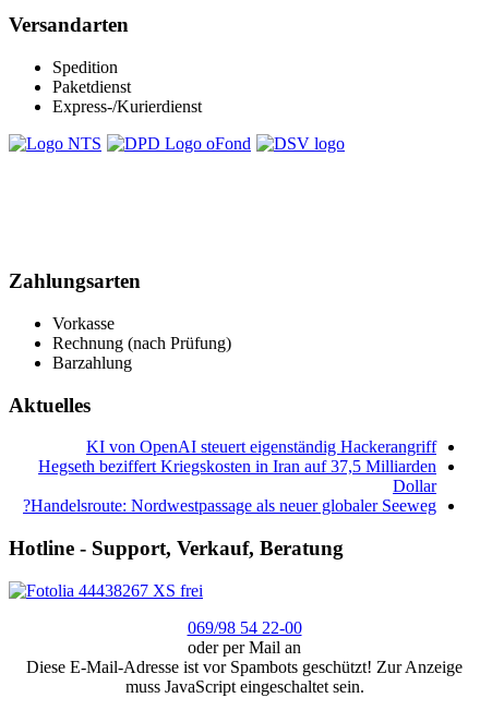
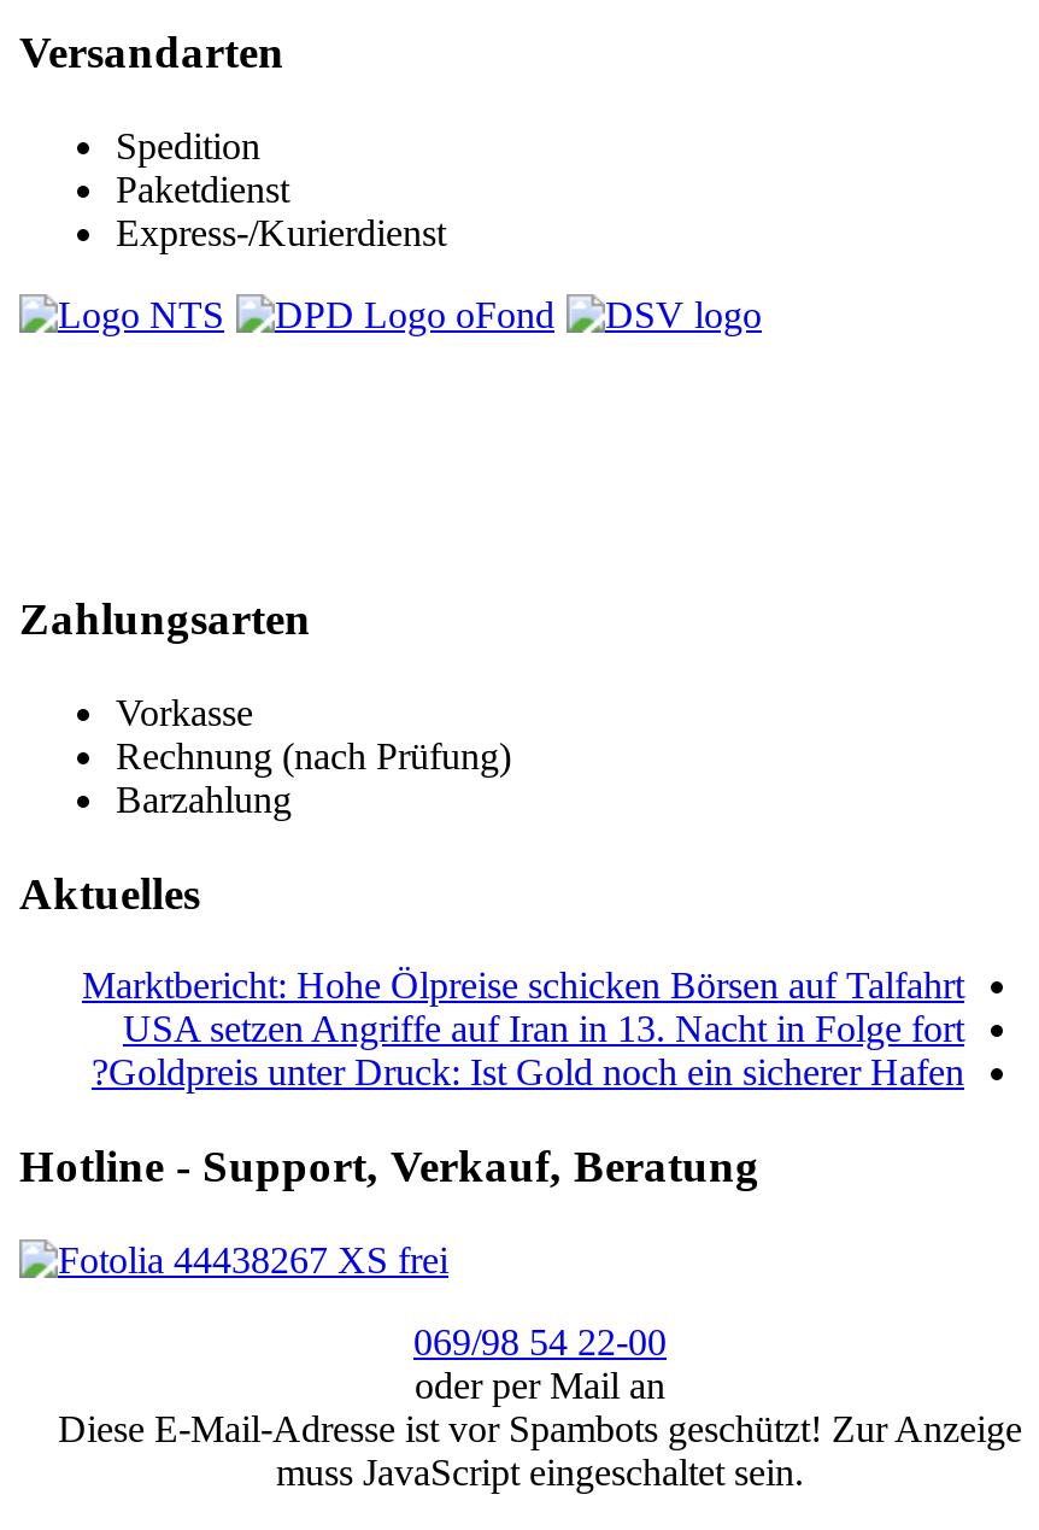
[31,438,436,515] KI von OpenAI steuert eigenständig Hackerangriff | Hegseth beziffert Kriegskosten in Iran auf 37,5 Milliarden | Dollar | Handelsroute: Nordwestpassage als neuer globaler Seeweg? -> [82,966,964,1093] Marktbericht: Hohe Ölpreise schicken Börsen auf Talfahrt | USA setzen Angriffe auf Iran in 13. Nacht in Folge fort | Goldpreis unter Druck: Ist Gold noch ein sicherer Hafen?

